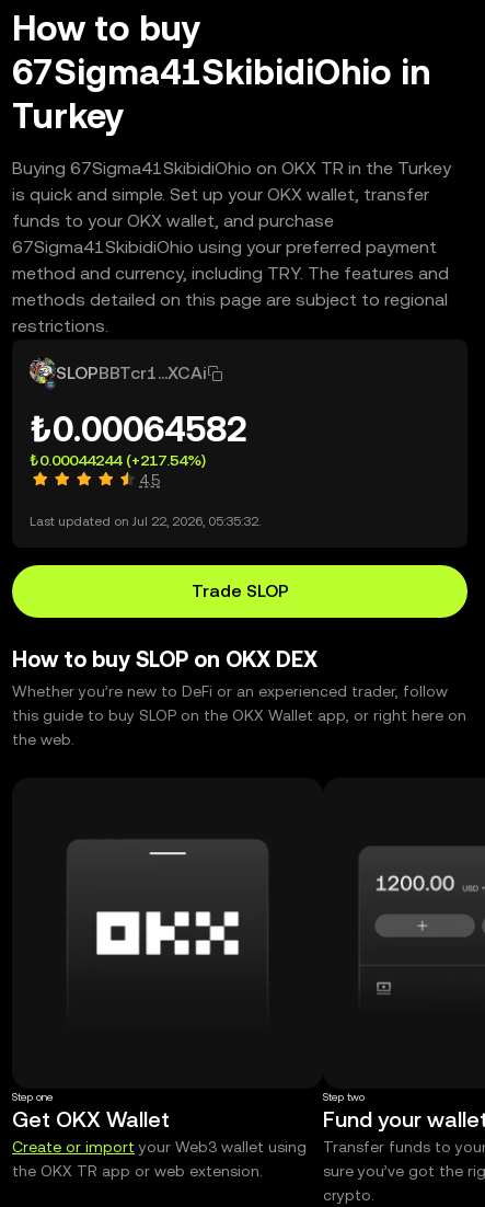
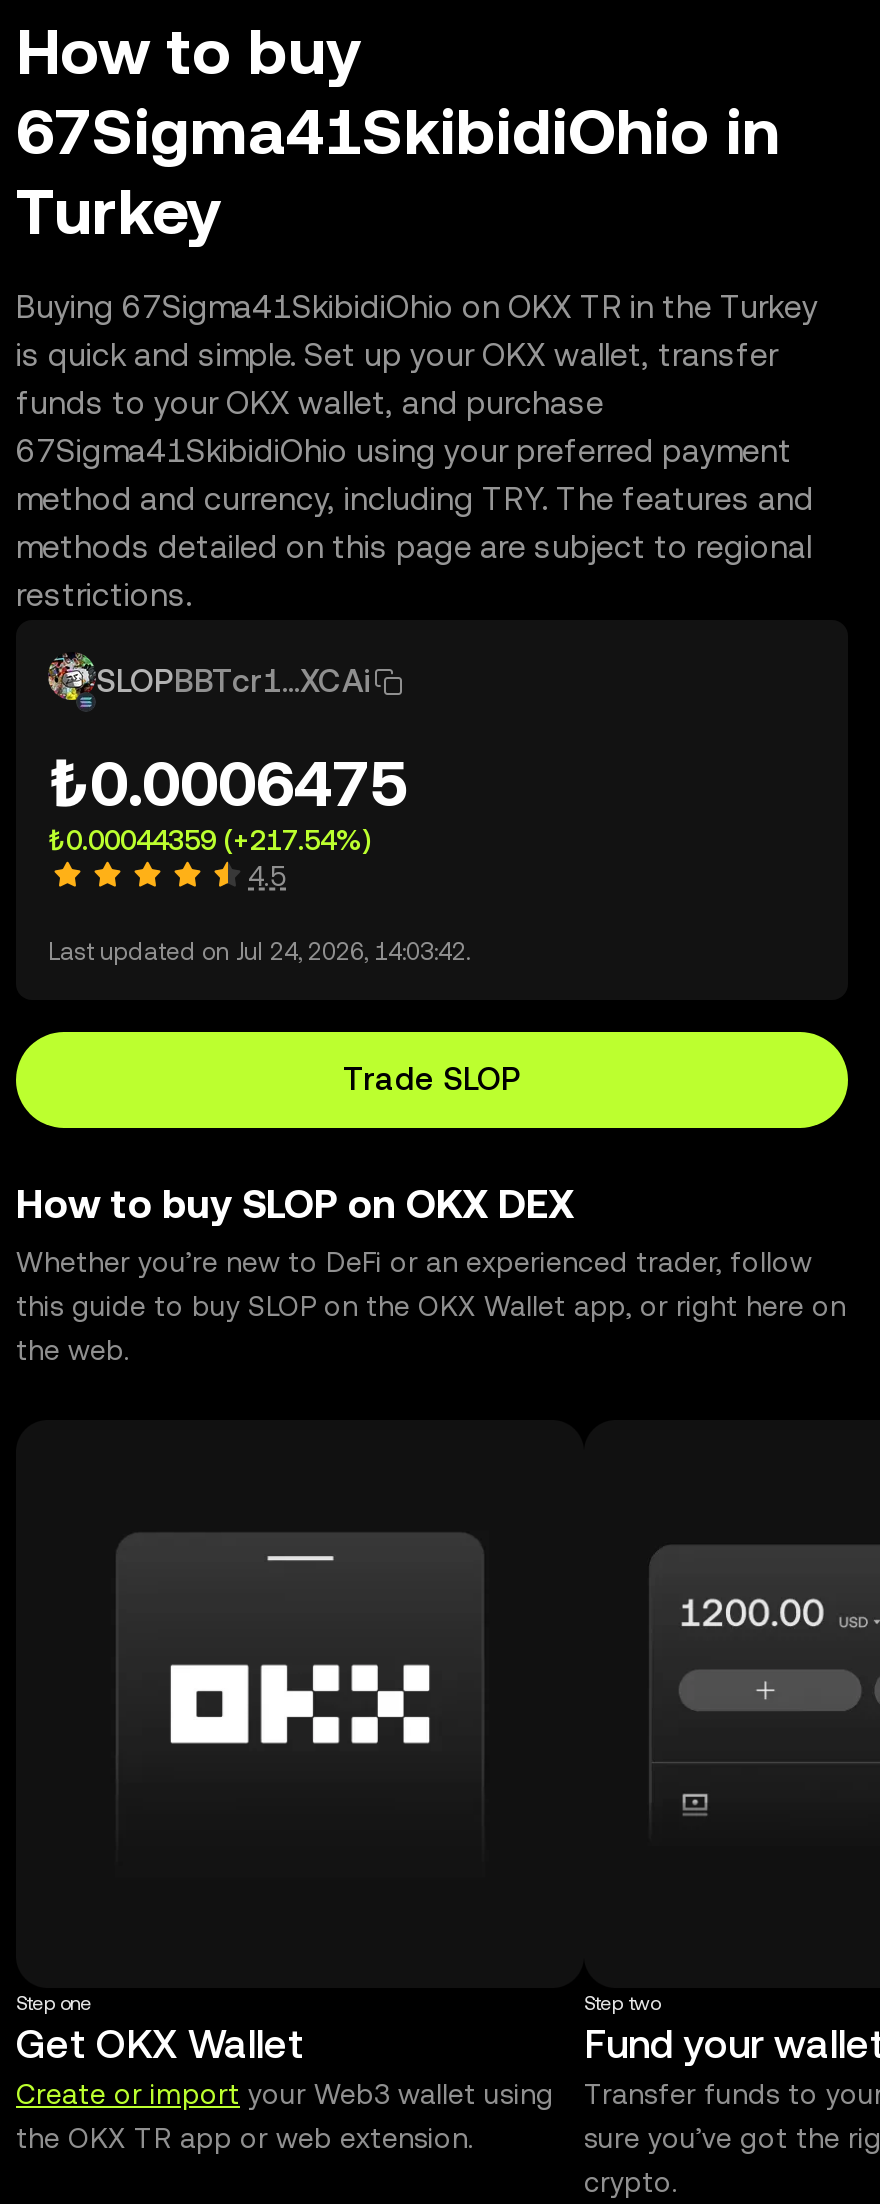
[30,409,247,449] ₺0.00064582 -> [48,746,408,820] ₺0.0006475
[30,451,206,469] ₺0.00044244 (+217.54%) -> [48,824,370,856] ₺0.00044359 (+217.54%)
[30,514,261,529] Last updated on Jul 22, 2026, 05:35:32. -> [48,938,470,966] Last updated on Jul 24, 2026, 14:03:42.

